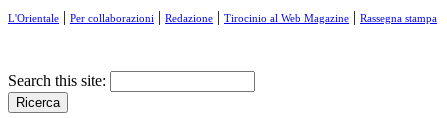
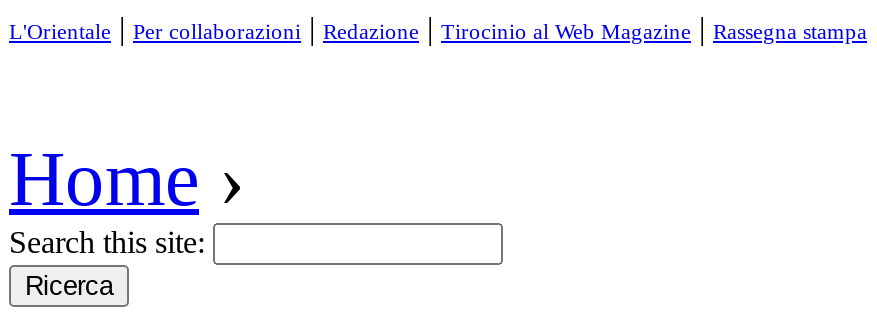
none -> [9,135,245,221] Home ›

